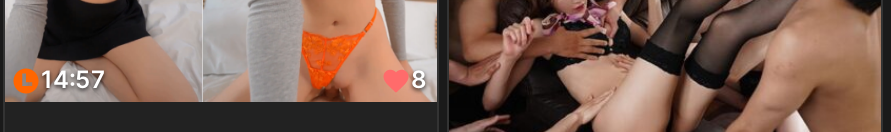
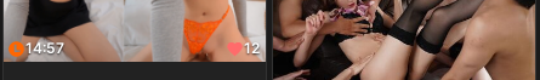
[411,65,427,95] 8 -> [244,39,260,57] 12

